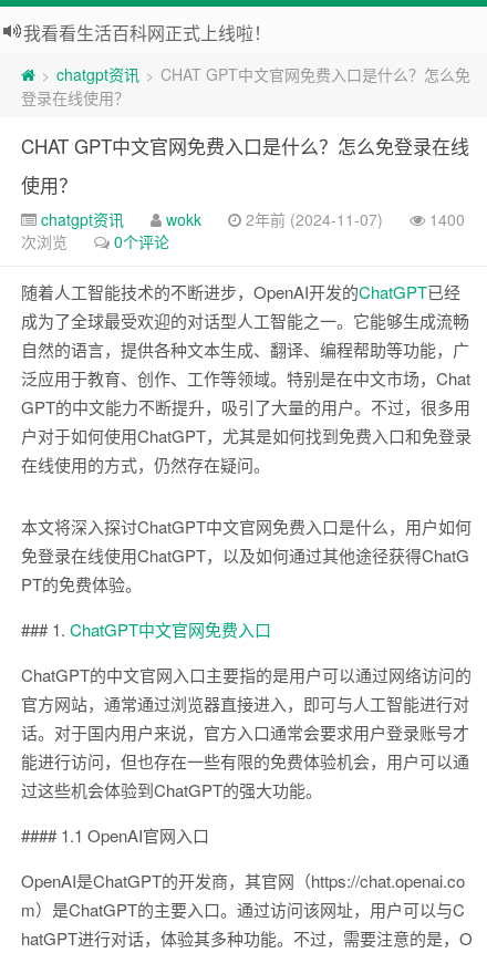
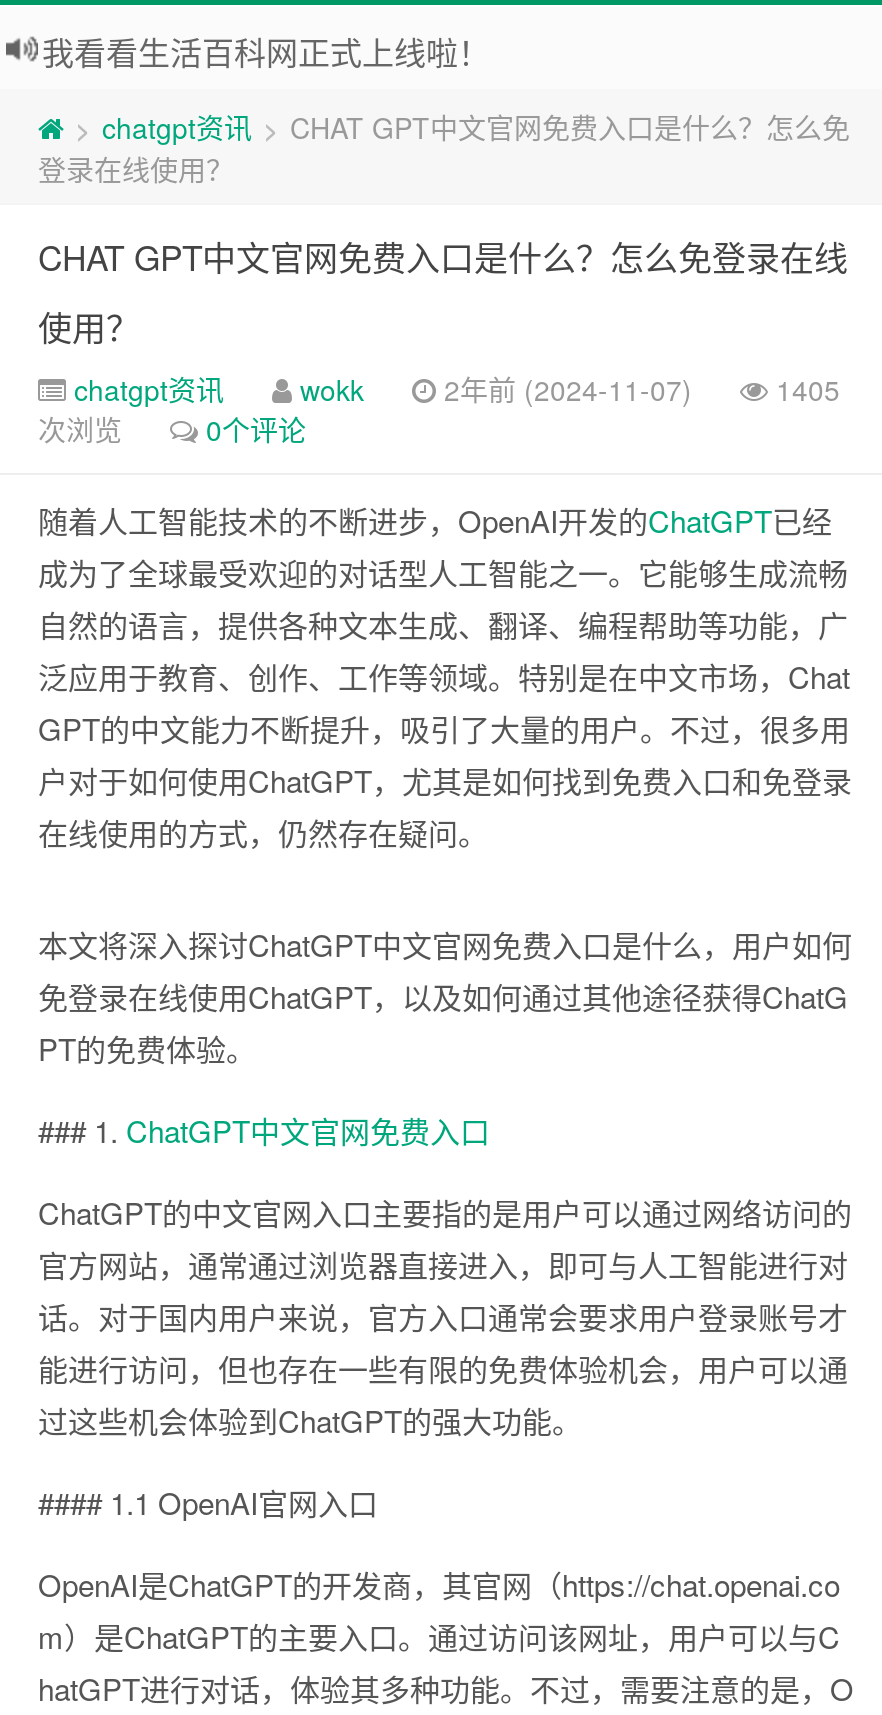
[37,208,465,230] chatgpt资讯 wokk 2年前 (2024-11-07) 1400 -> [66,369,840,409] chatgpt资讯 wokk 2年前 (2024-11-07) 1405

